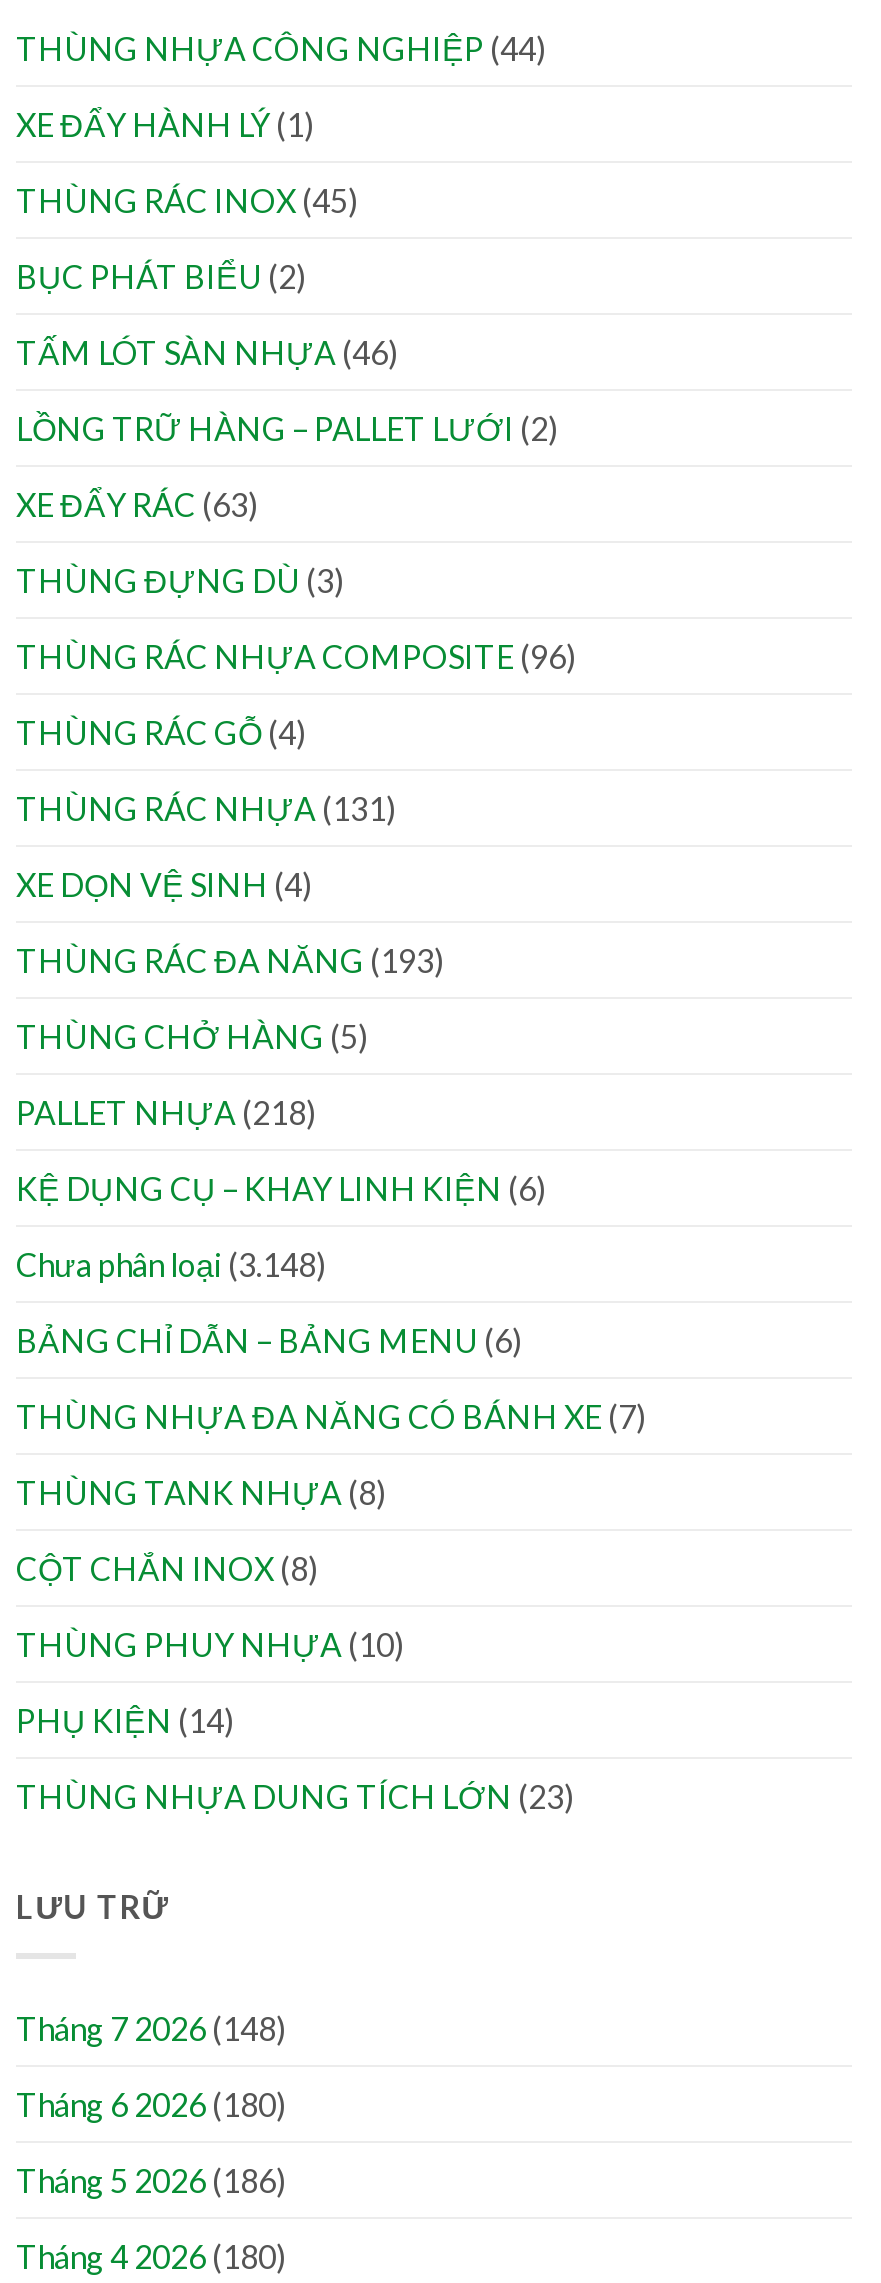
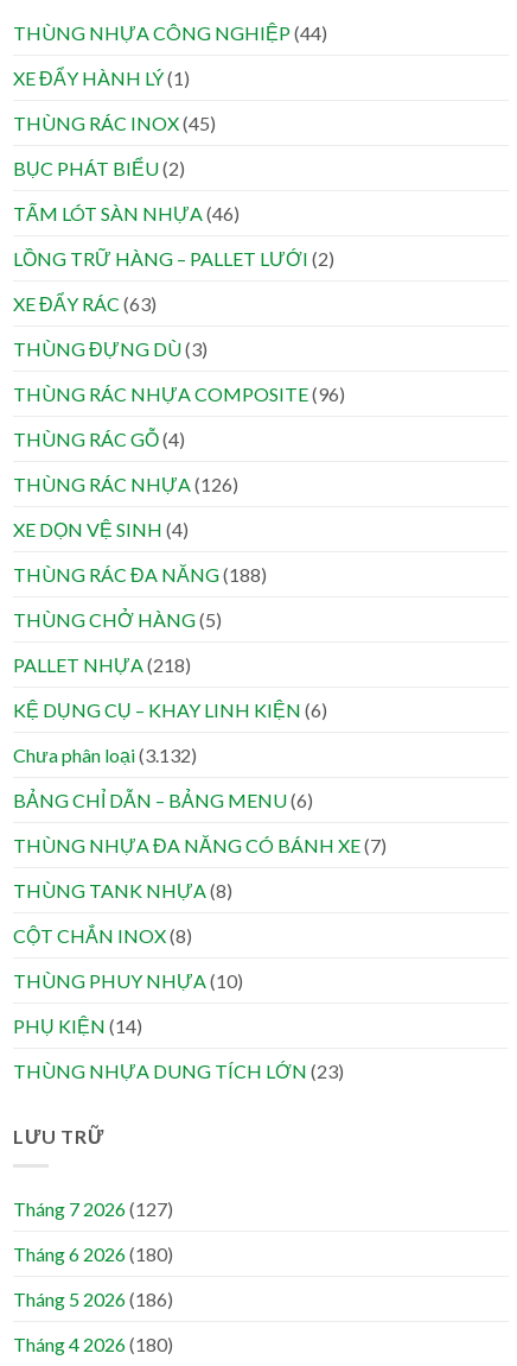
[16,789,396,827] THÙNG RÁC NHỰA (131) -> [13,473,238,496] THÙNG RÁC NHỰA (126)
[16,941,444,979] THÙNG RÁC ĐA NĂNG (193) -> [13,563,267,586] THÙNG RÁC ĐA NĂNG (188)
[16,1245,326,1283] Chưa phân loại (3.148) -> [13,744,197,766] Chưa phân loại (3.132)
[16,2008,286,2046] Tháng 7 2026 (148) -> [13,1197,173,1220] Tháng 7 2026 (127)

